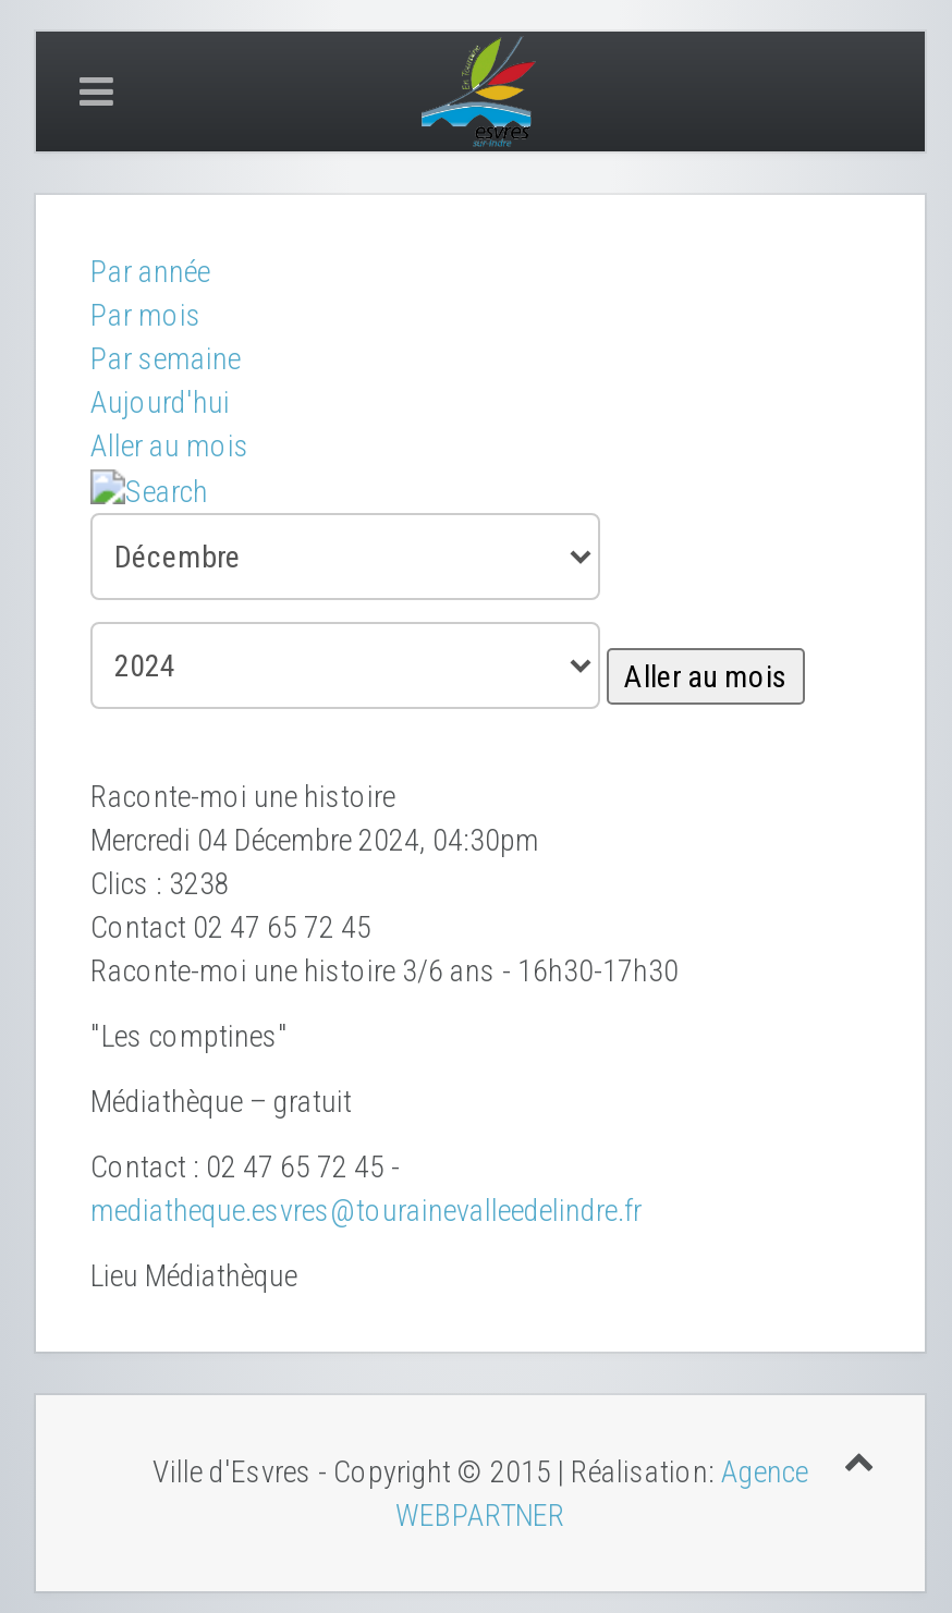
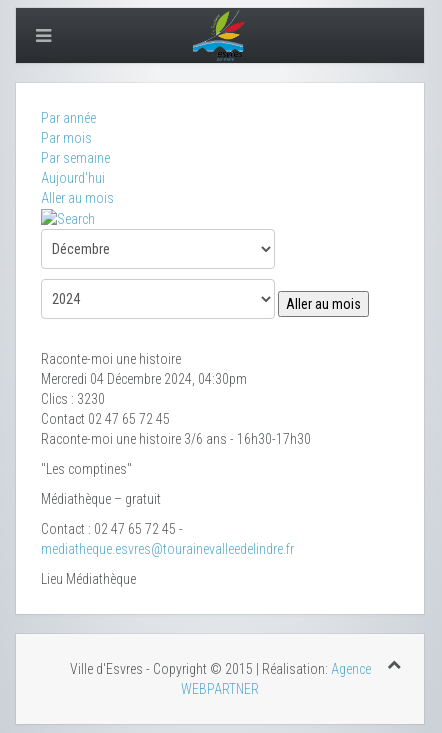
[90,867,230,901] Clics: 3238 -> [41,391,105,407] Clics: 3230

